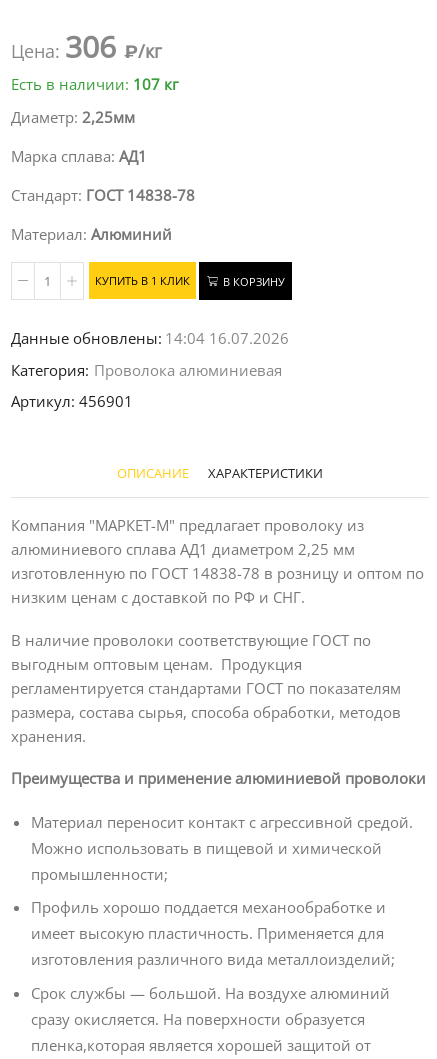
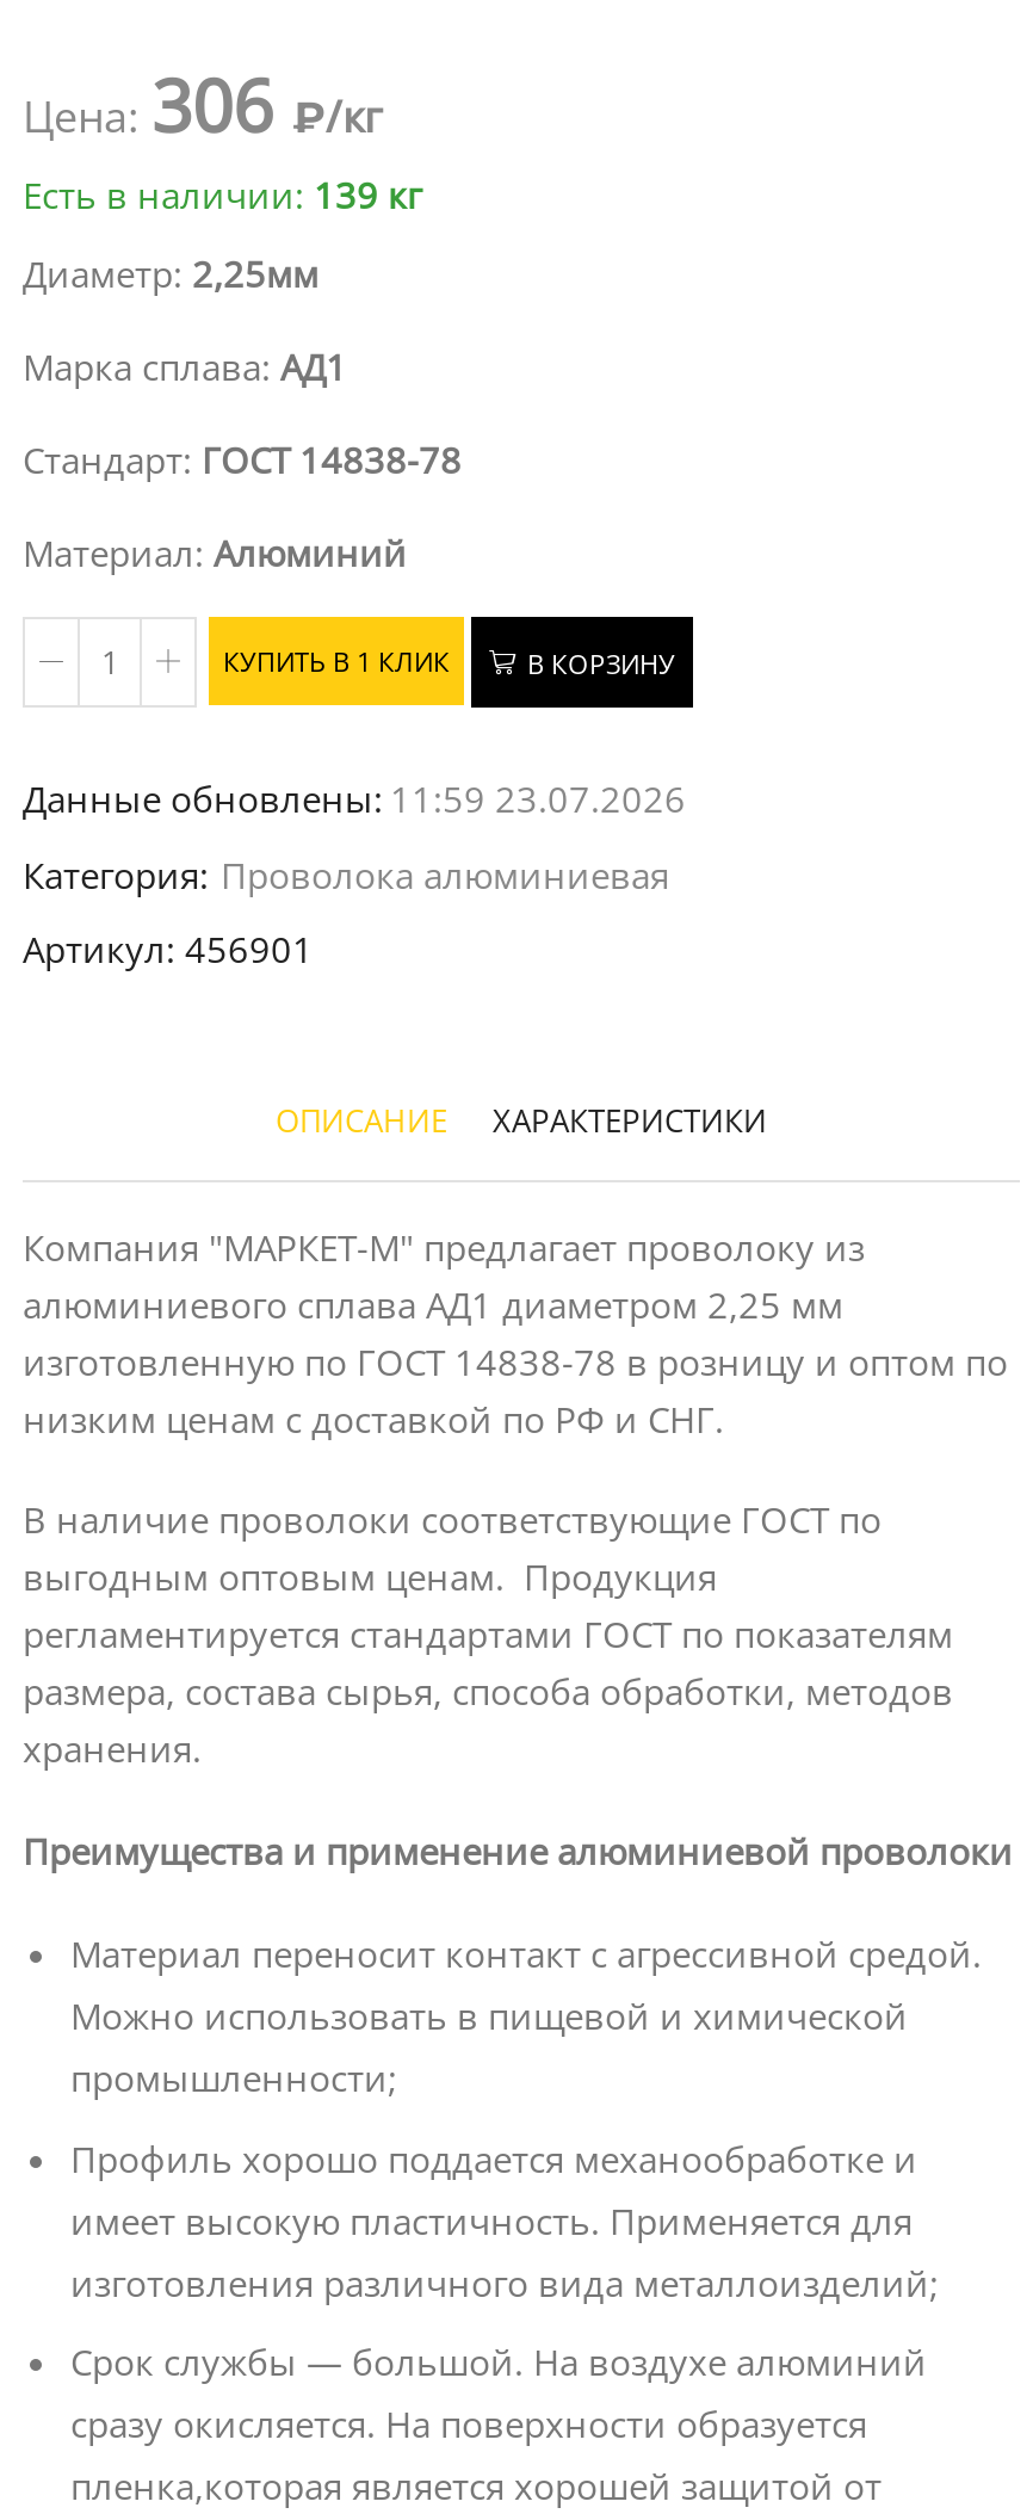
[11,74,178,94] Есть в наличии: 107 кг -> [23,170,421,218] Есть в наличии: 139 кг
[11,328,289,348] Данные обновлены: 14:04 16.07.2026 -> [23,776,686,823] Данные обновлены: 11:59 23.07.2026

